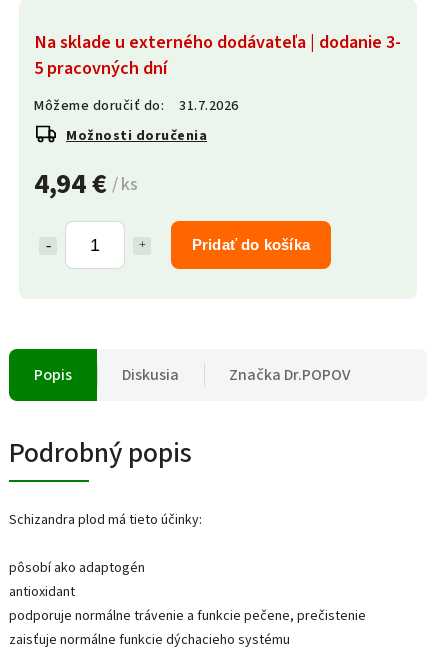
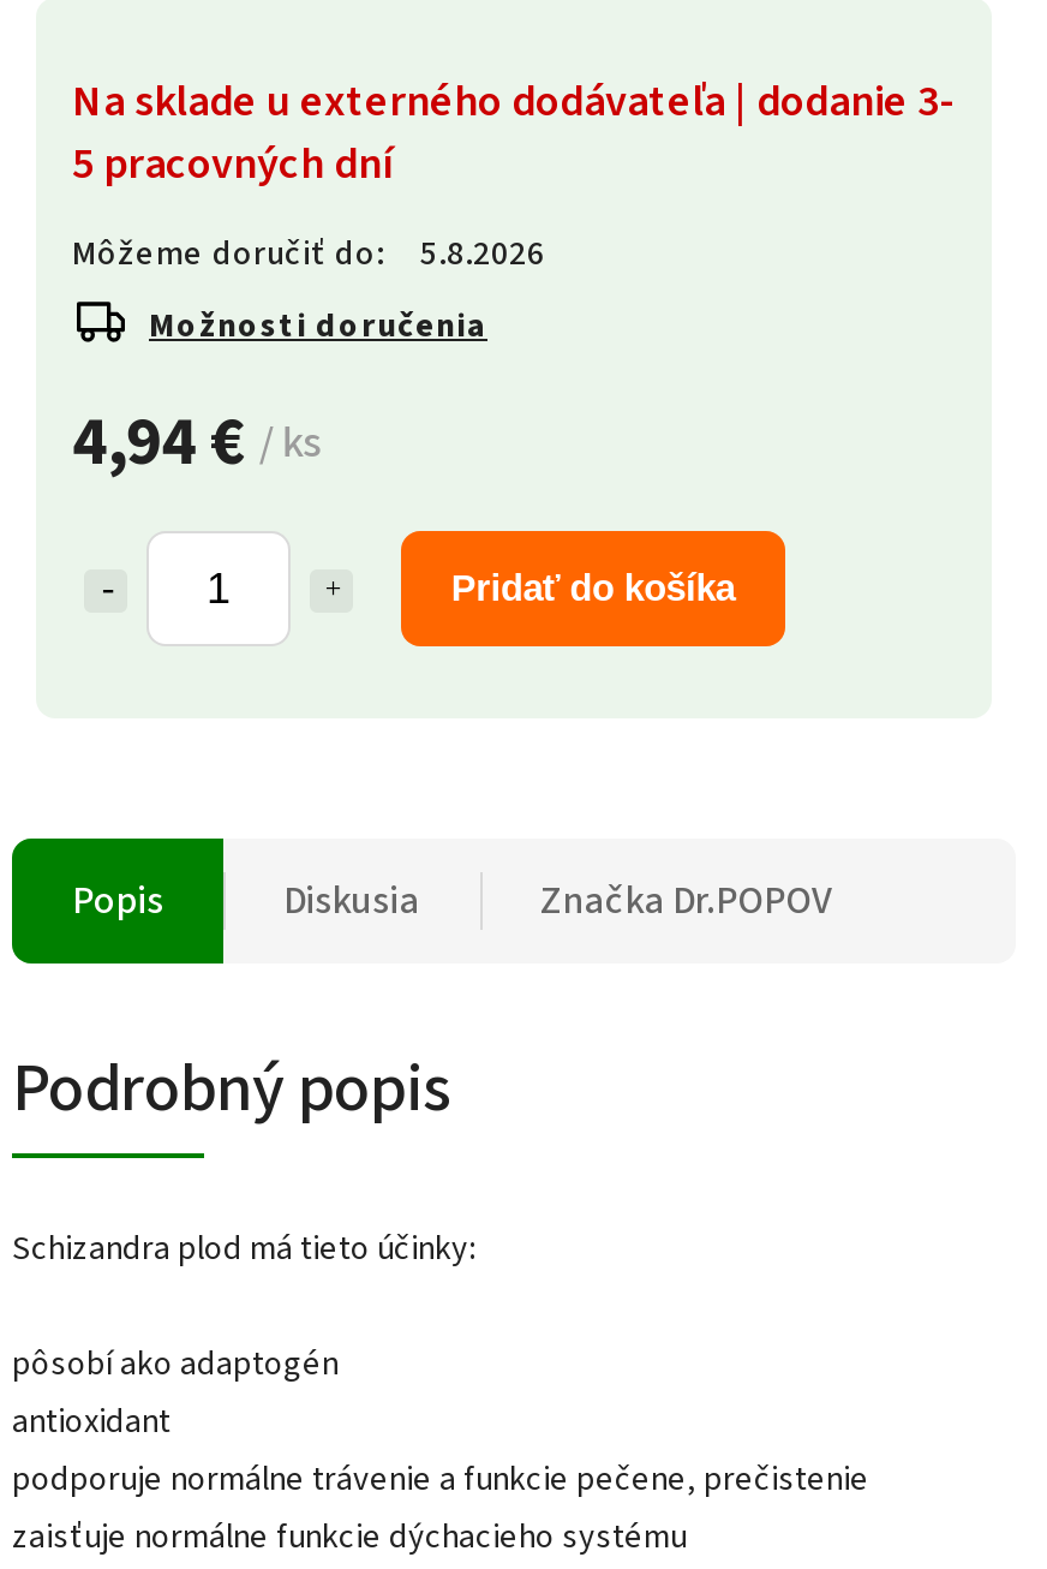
[34,96,238,116] Môžeme doručiť do: 31.7.2026 -> [72,231,545,279] Môžeme doručiť do: 5.8.2026

